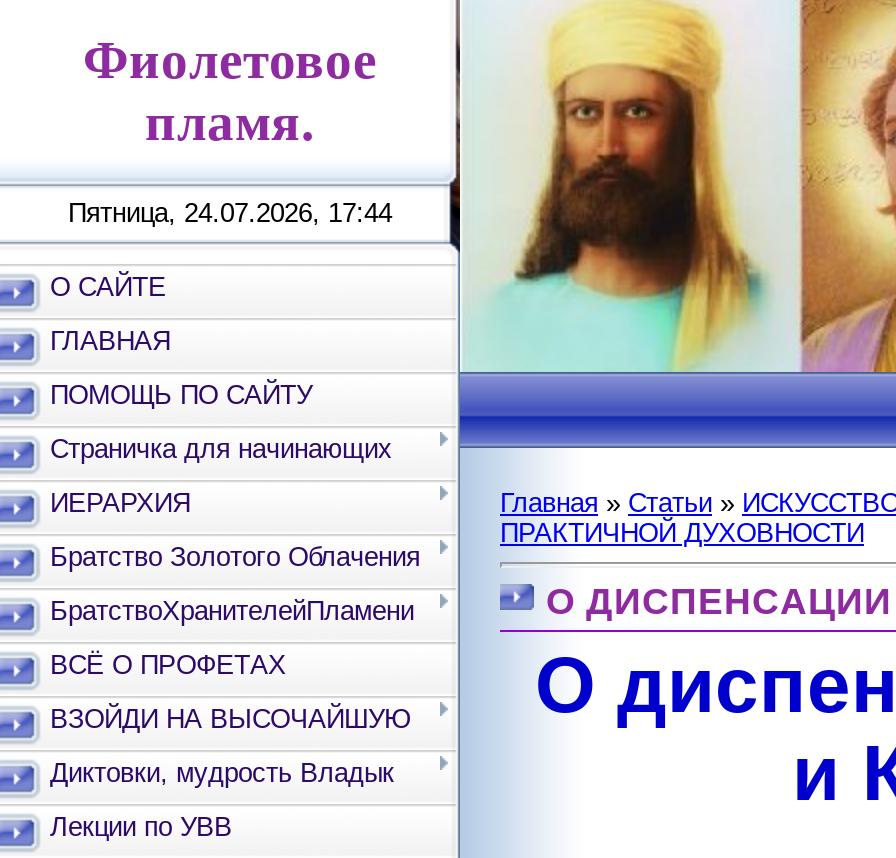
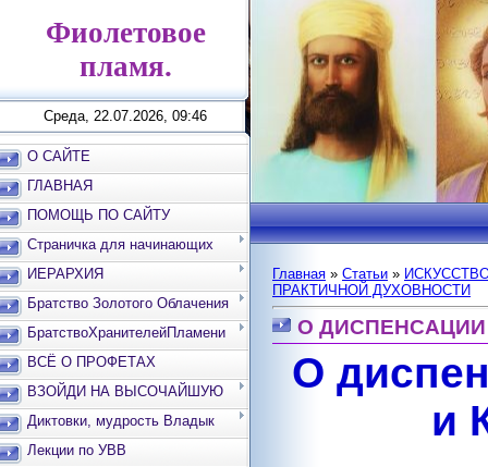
[68,198,392,228] Пятница, 24.07.2026, 17:44 -> [44,108,207,124] Среда, 22.07.2026, 09:46

